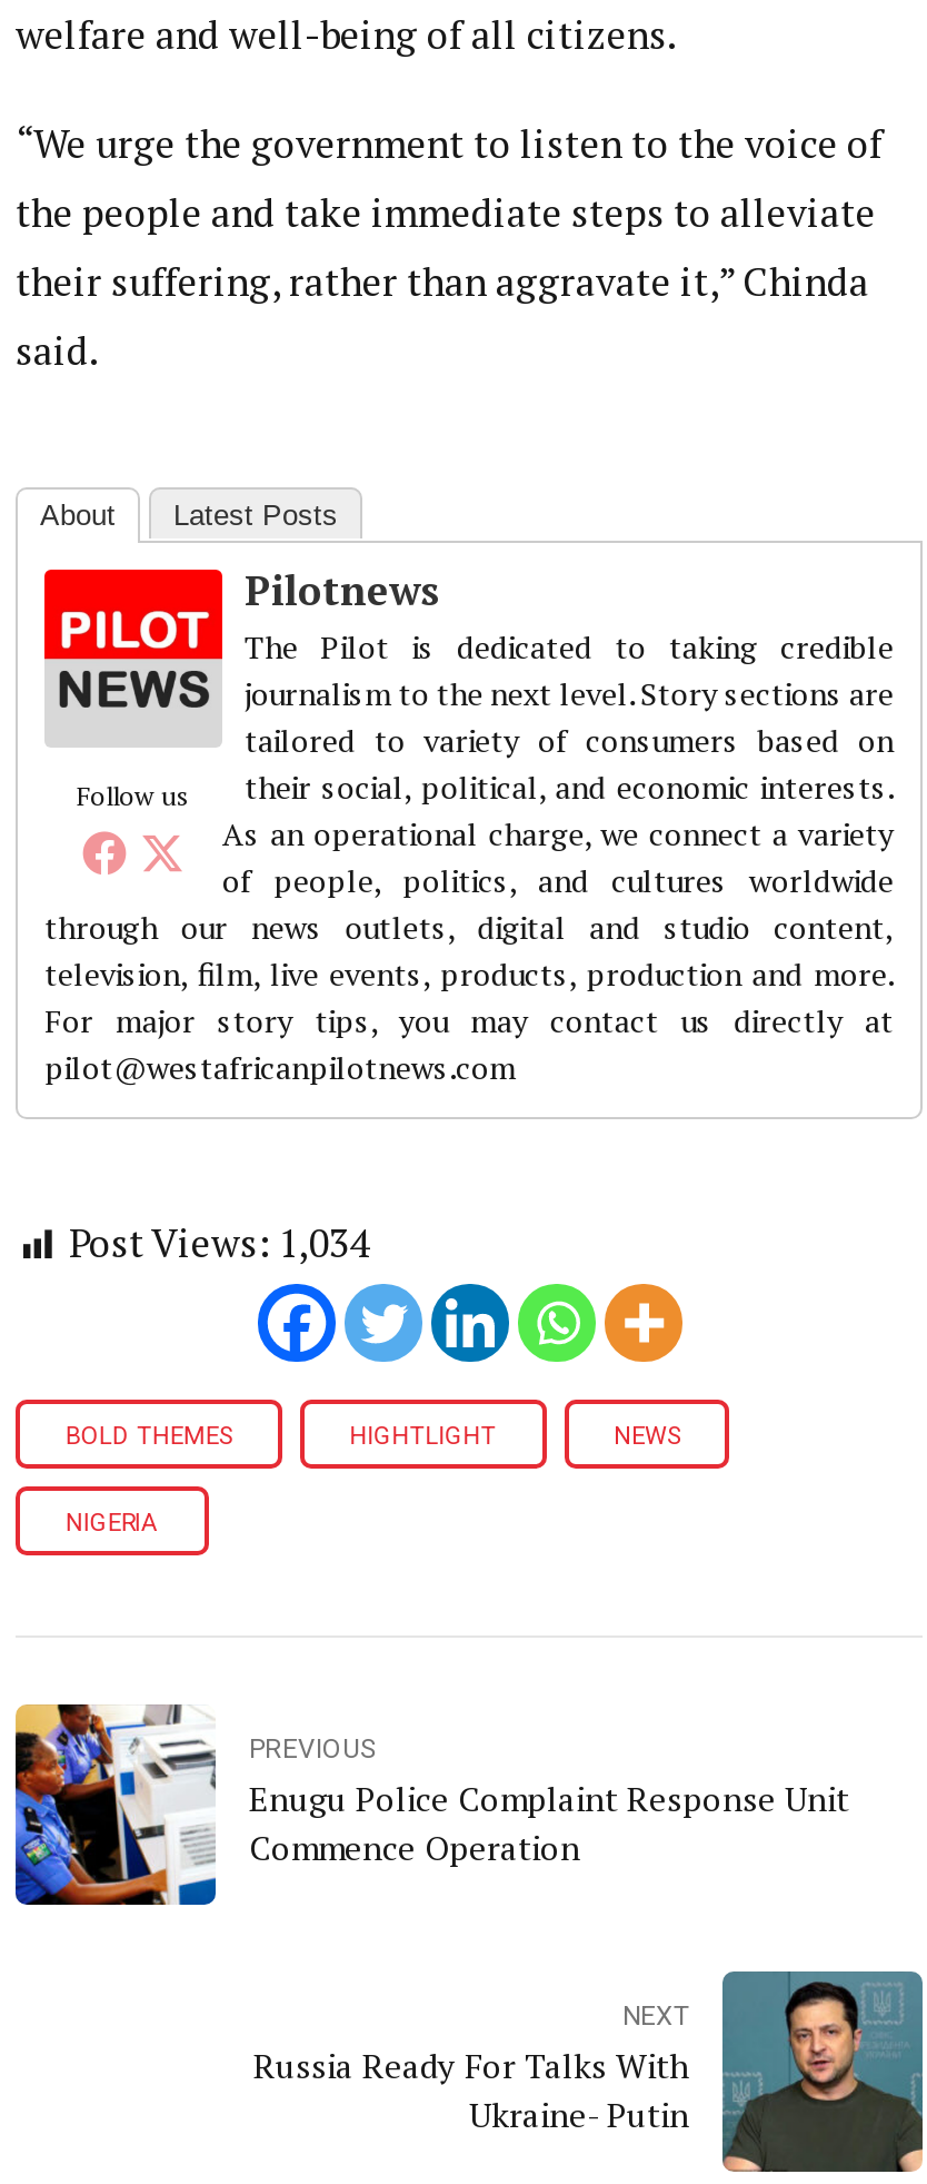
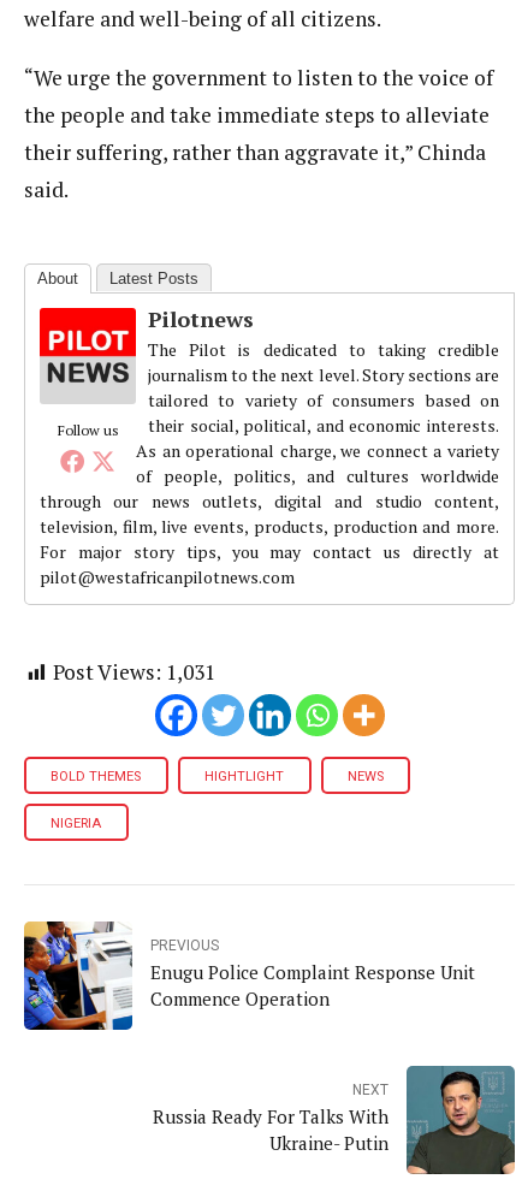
[69,1217,369,1268] Post Views: 1,034 -> [53,658,215,686] Post Views: 1,031

